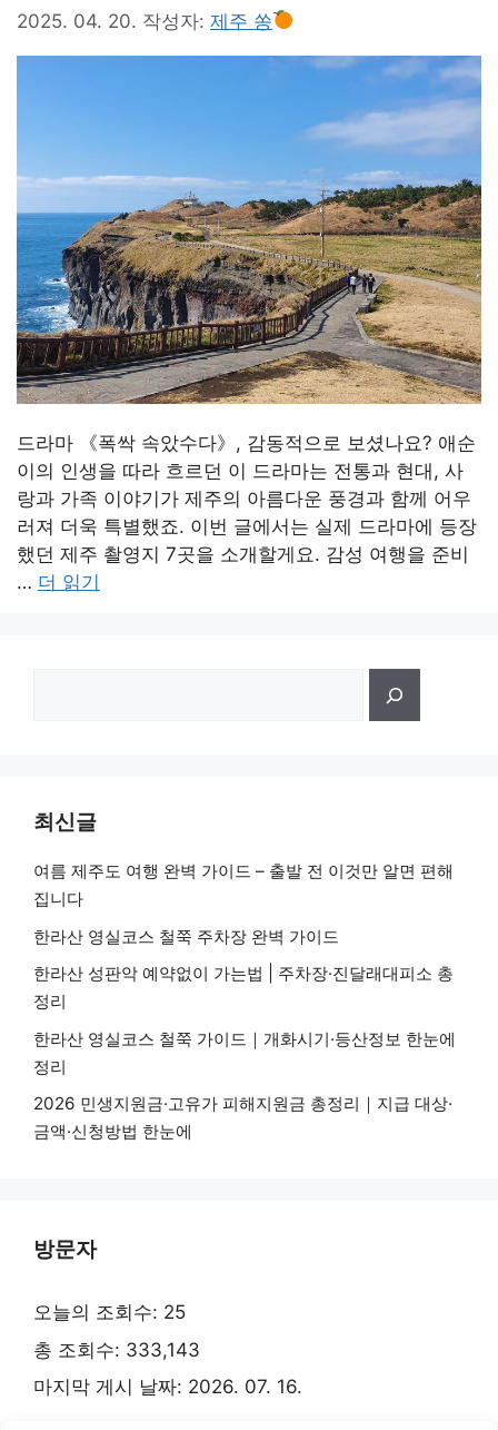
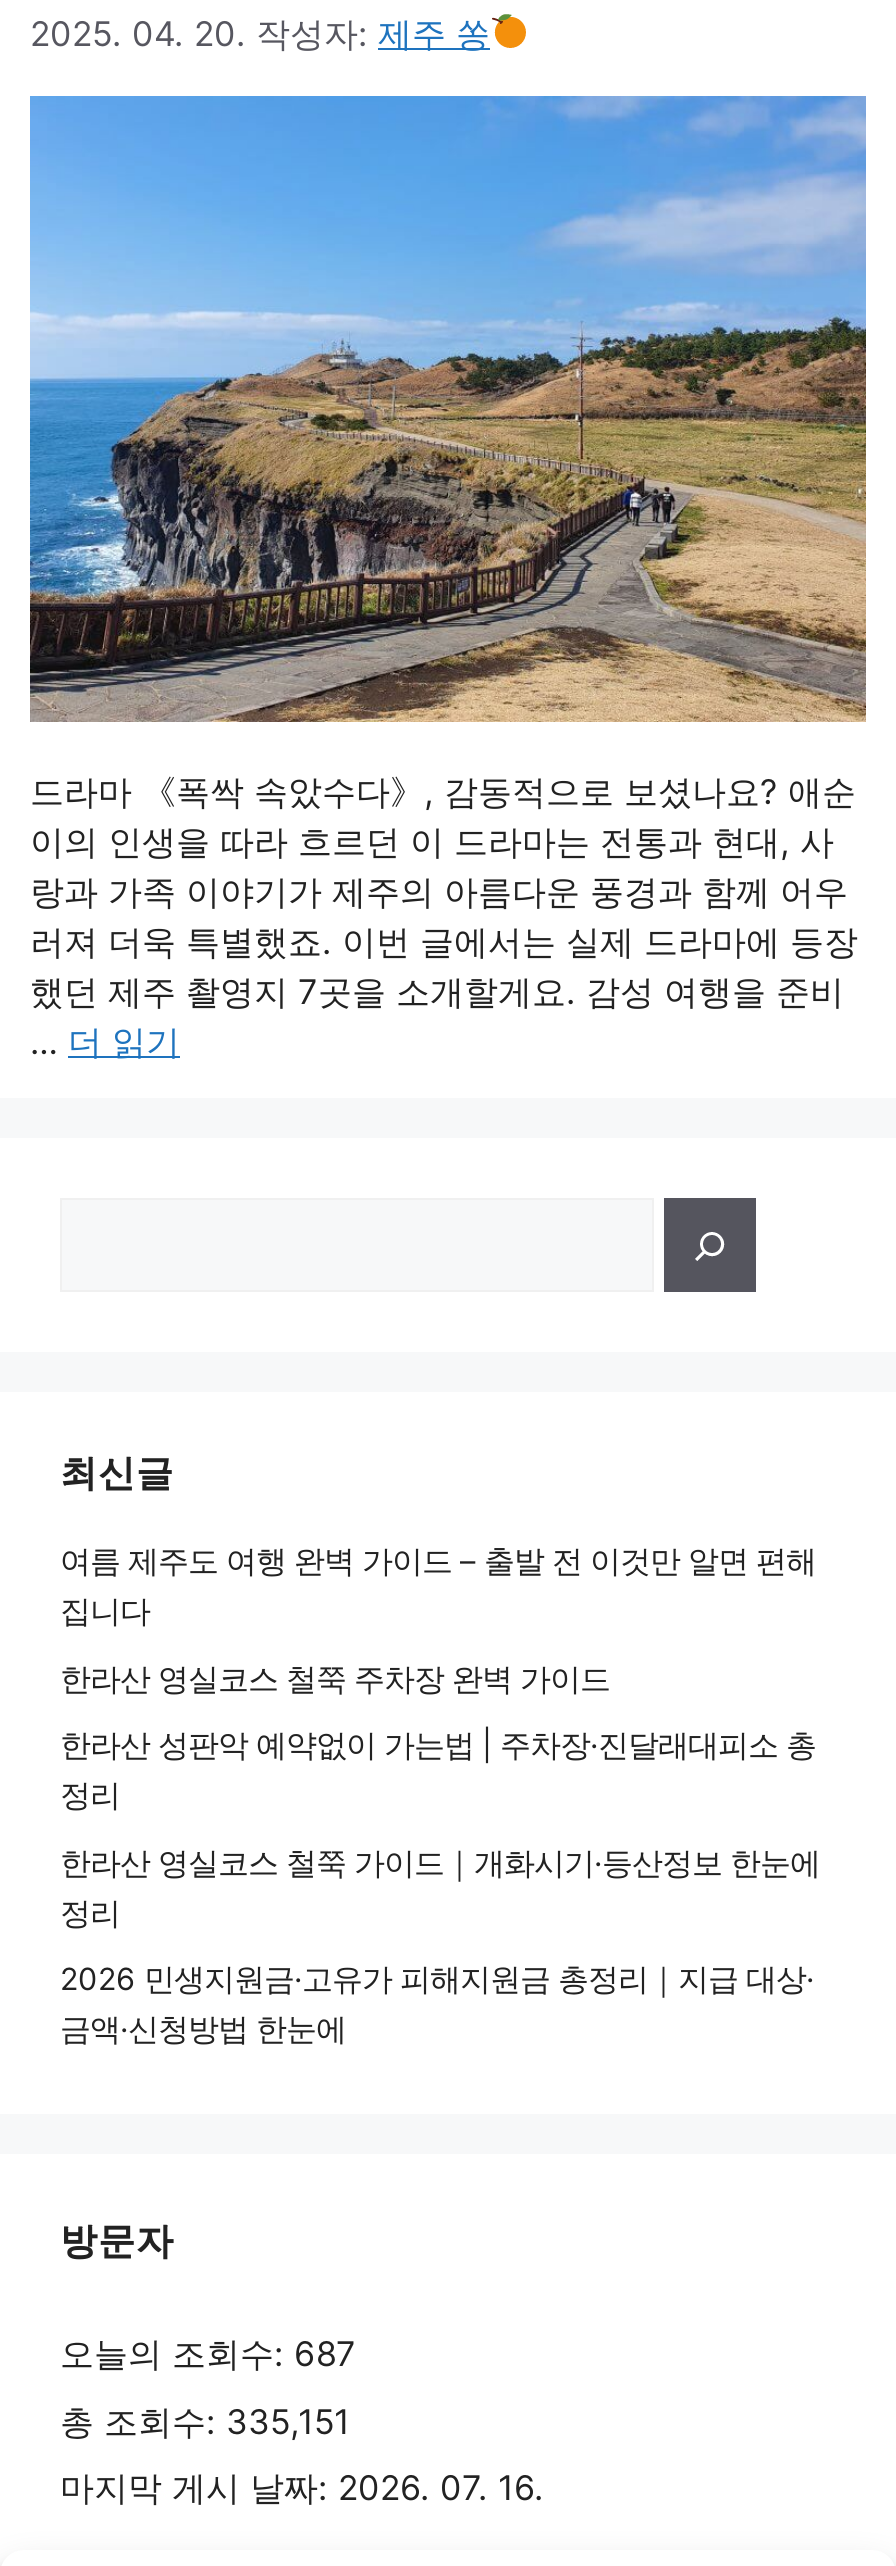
[33,1301,186,1323] 오늘의 조회수: 25 -> [60,2334,356,2374] 오늘의 조회수: 687
[33,1338,200,1360] 총 조회수: 333,143 -> [60,2401,350,2441] 총 조회수: 335,151

